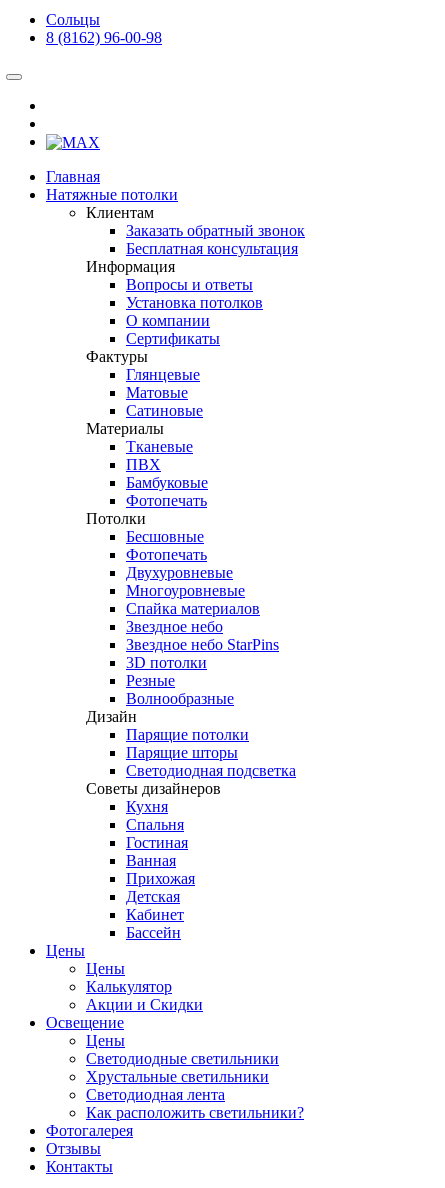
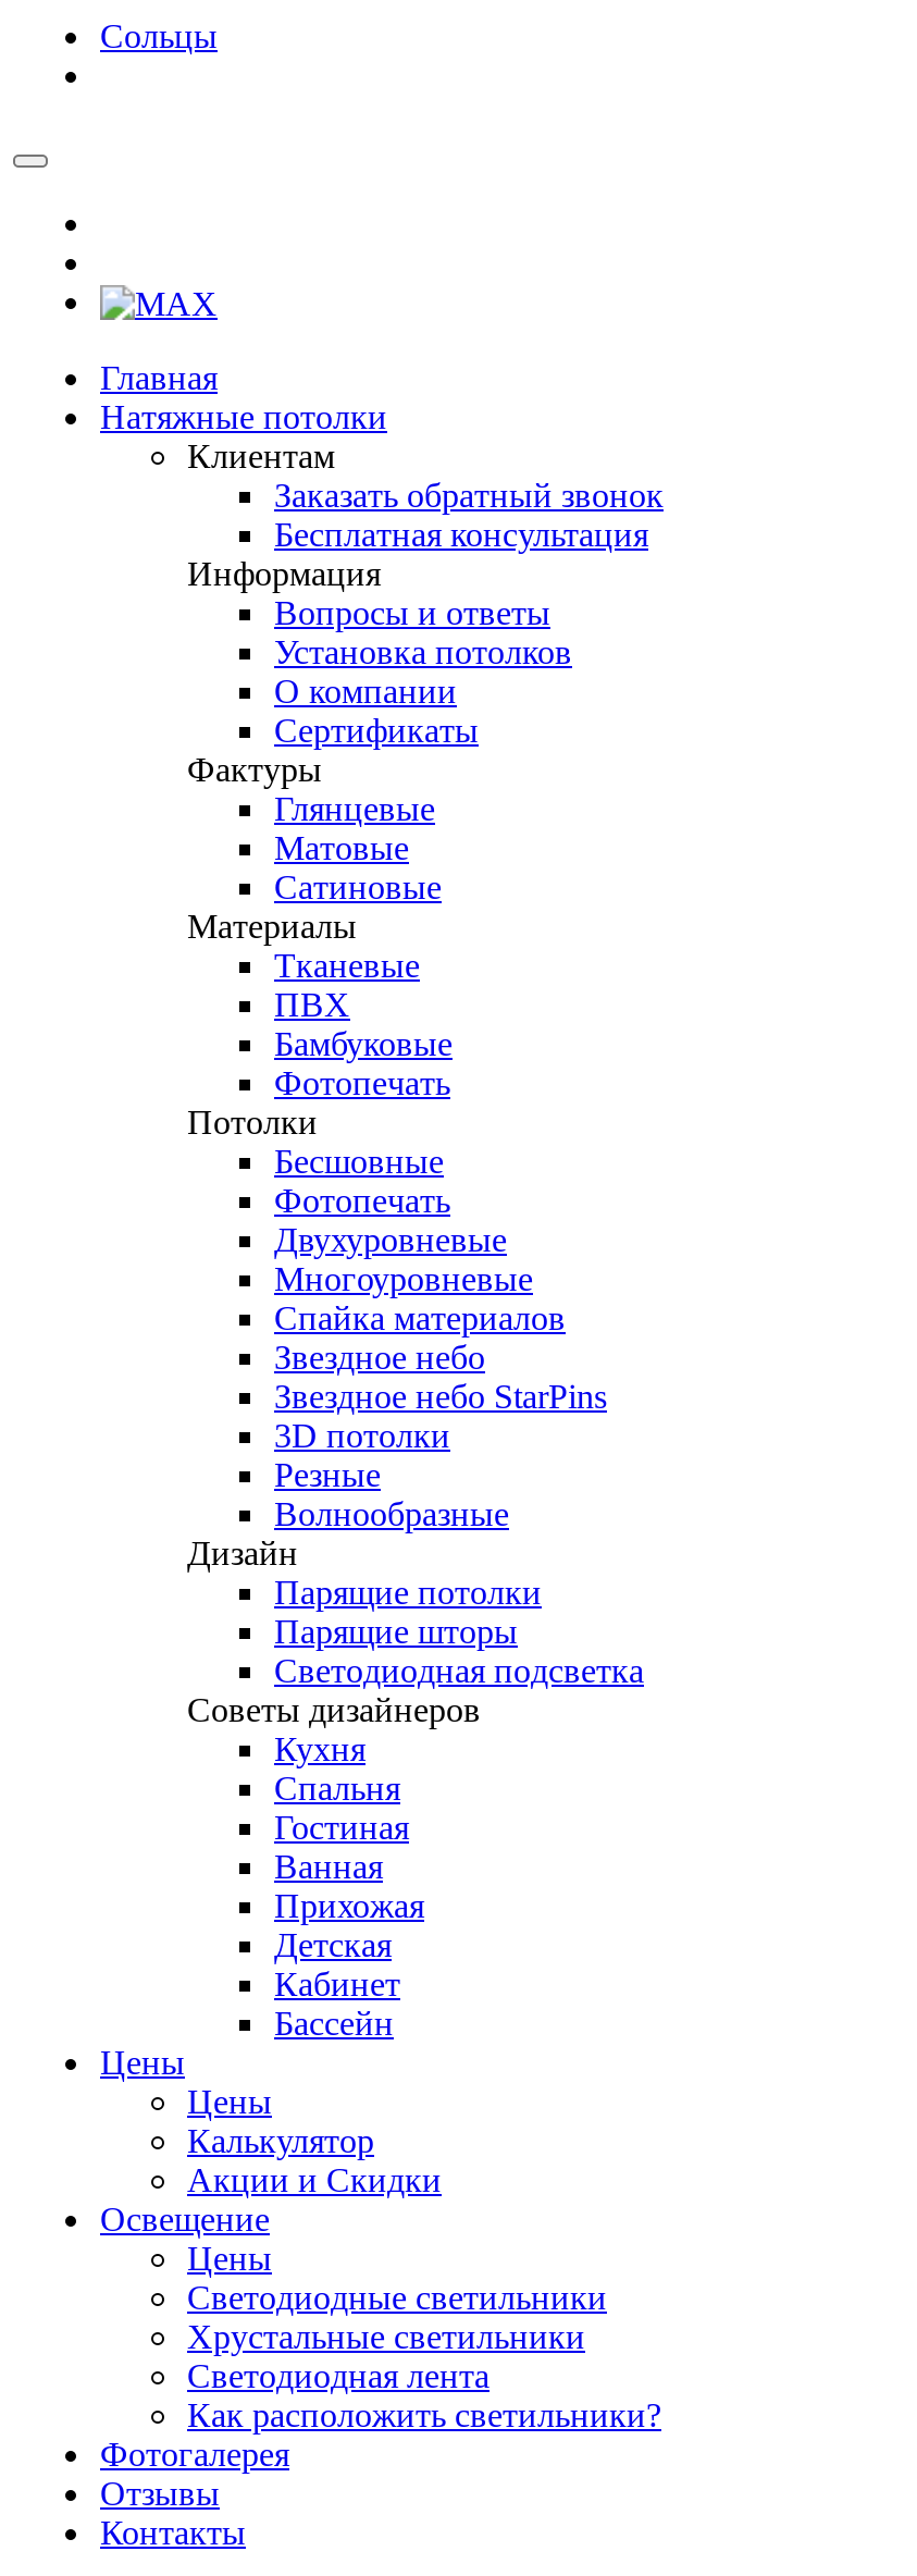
[46,29,162,46] 8 (8162) 96-00-98 -> none

